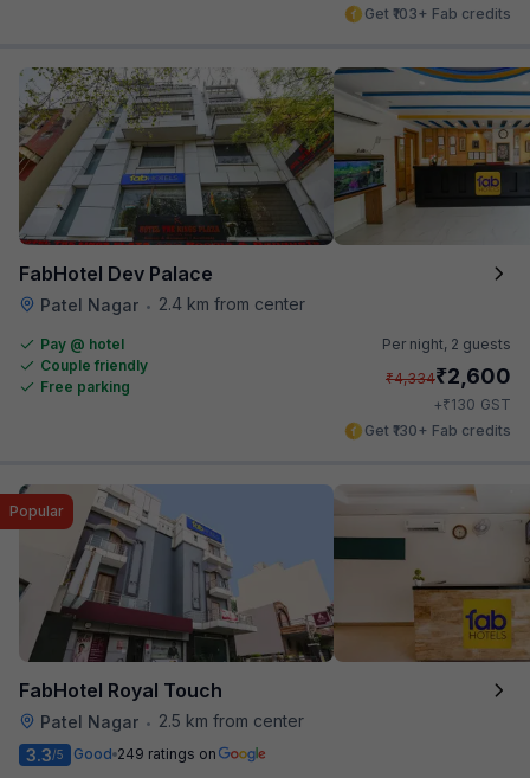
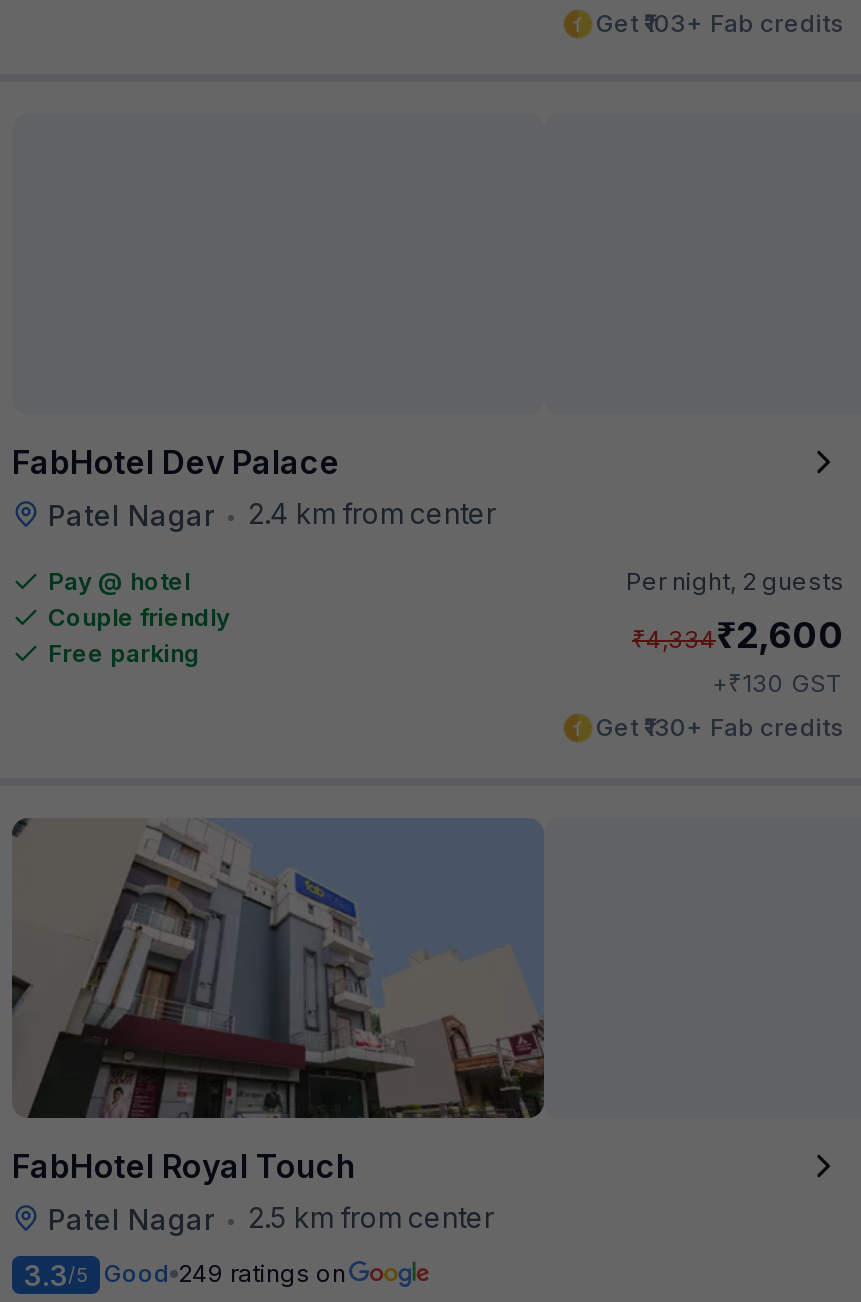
[18,66,526,246] [image] -> none
[332,484,526,663] [image] -> none
[9,501,64,519] Popular -> none

